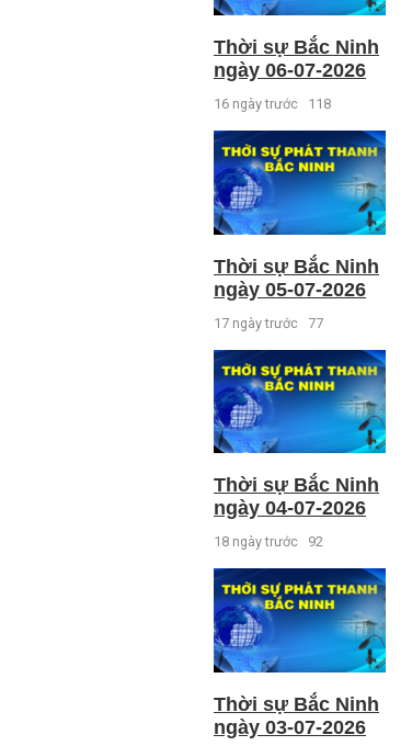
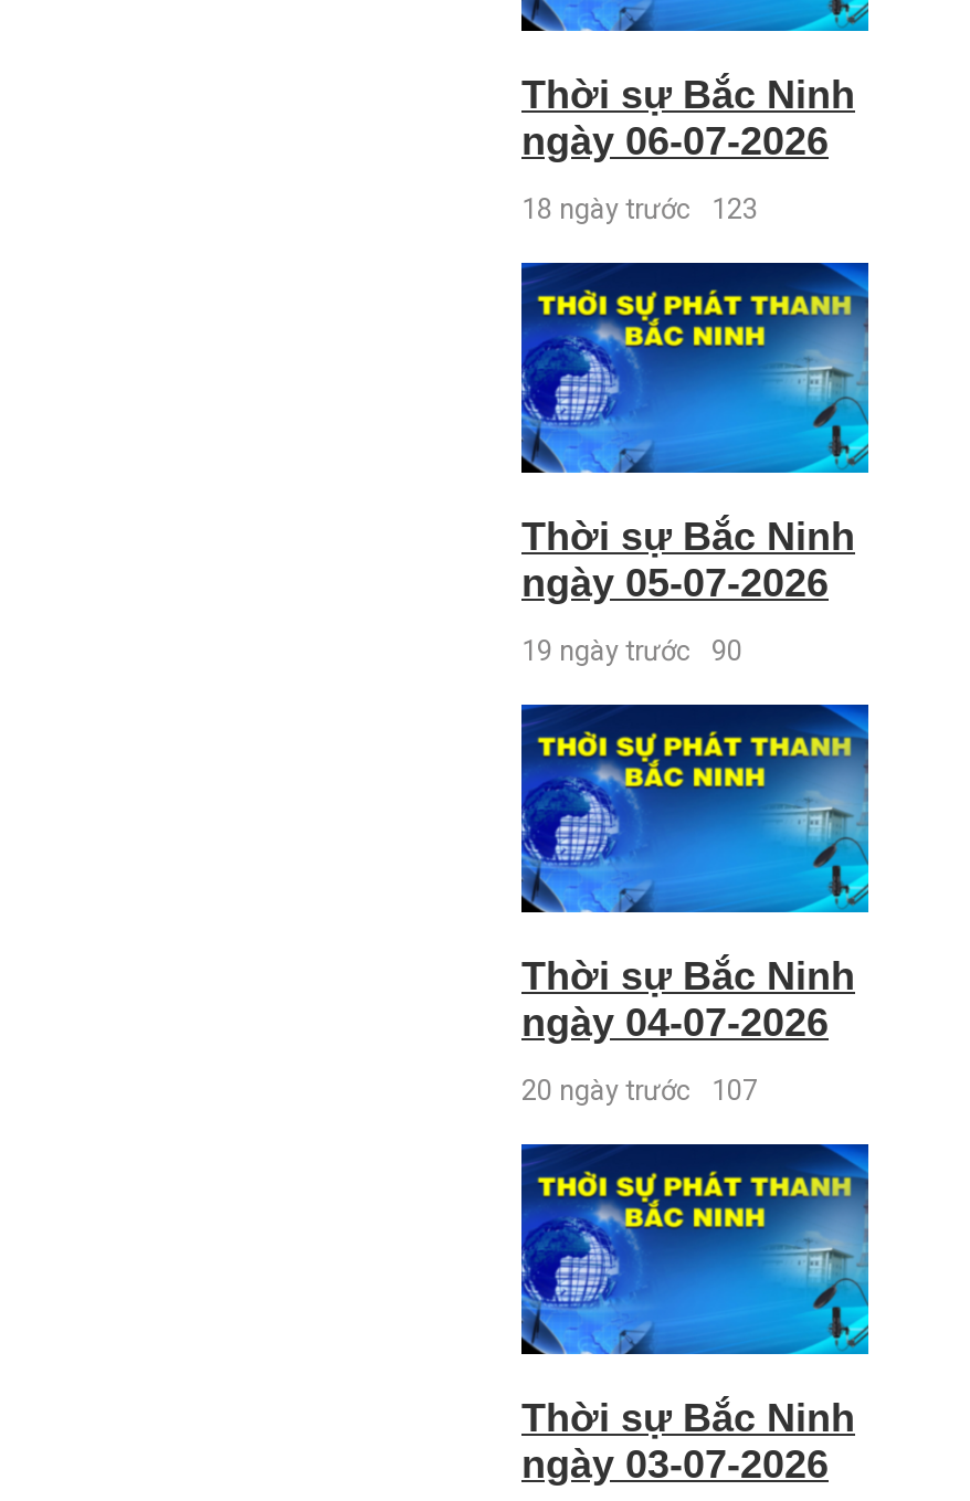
[214,95,331,112] 16 ngày trước 118 -> [521,192,758,225] 18 ngày trước 123
[214,314,323,331] 17 ngày trước 77 -> [521,633,742,666] 19 ngày trước 90
[214,533,323,550] 18 ngày trước 92 -> [521,1074,758,1107] 20 ngày trước 107

